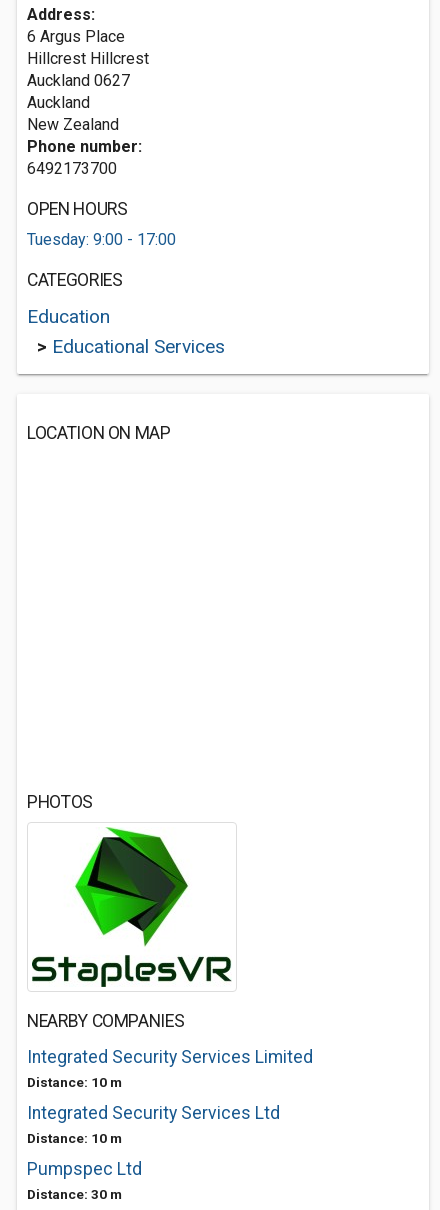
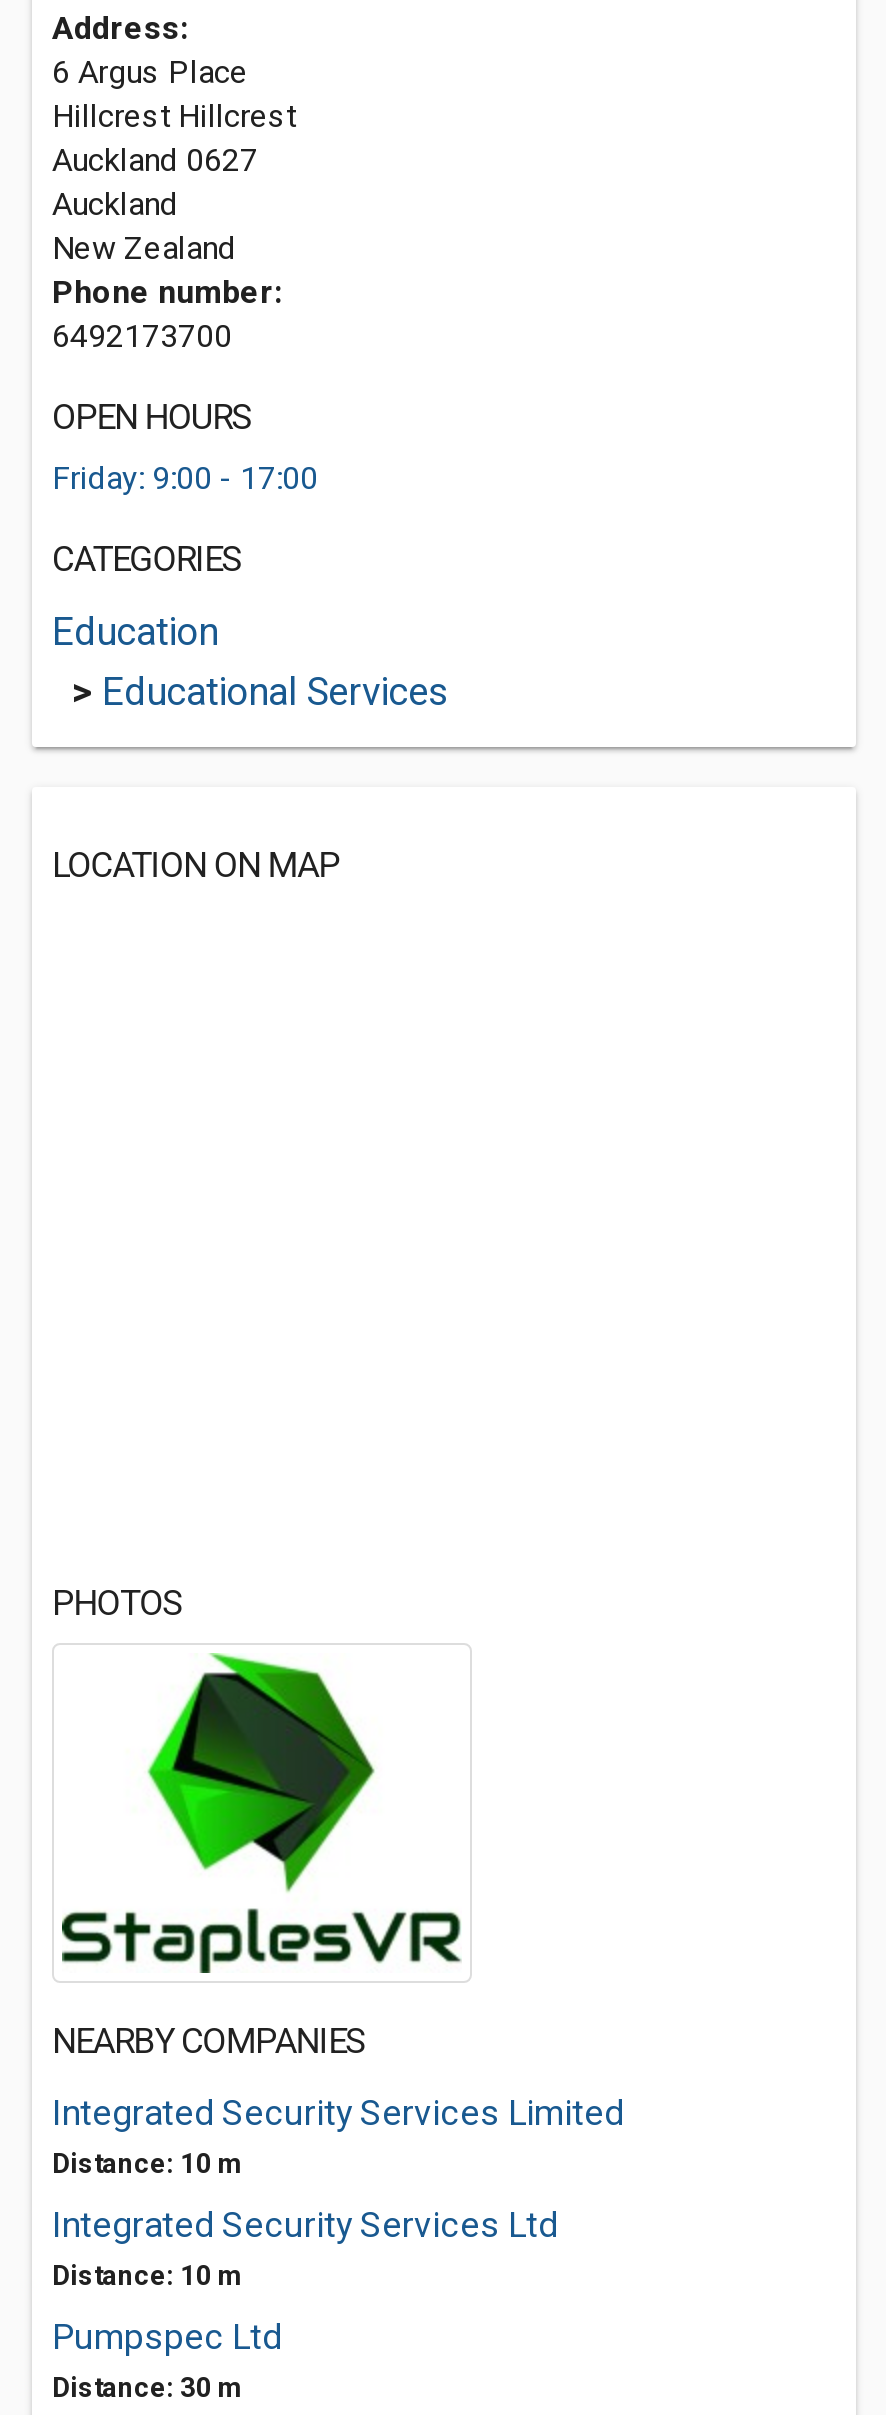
[27,230,176,249] Tuesday: 9:00 - 17:00 -> [52,459,318,497] Friday: 9:00 - 17:00

